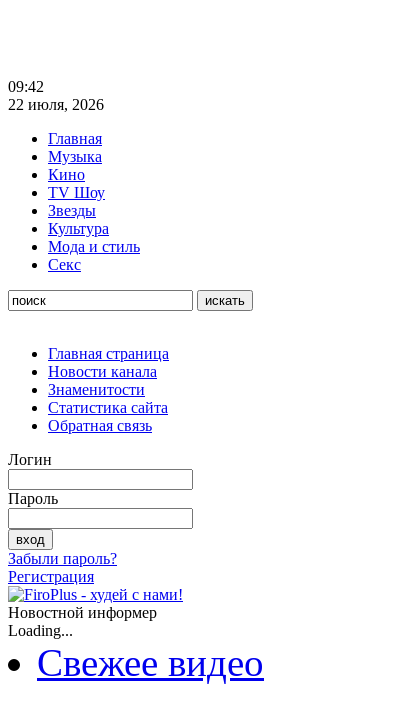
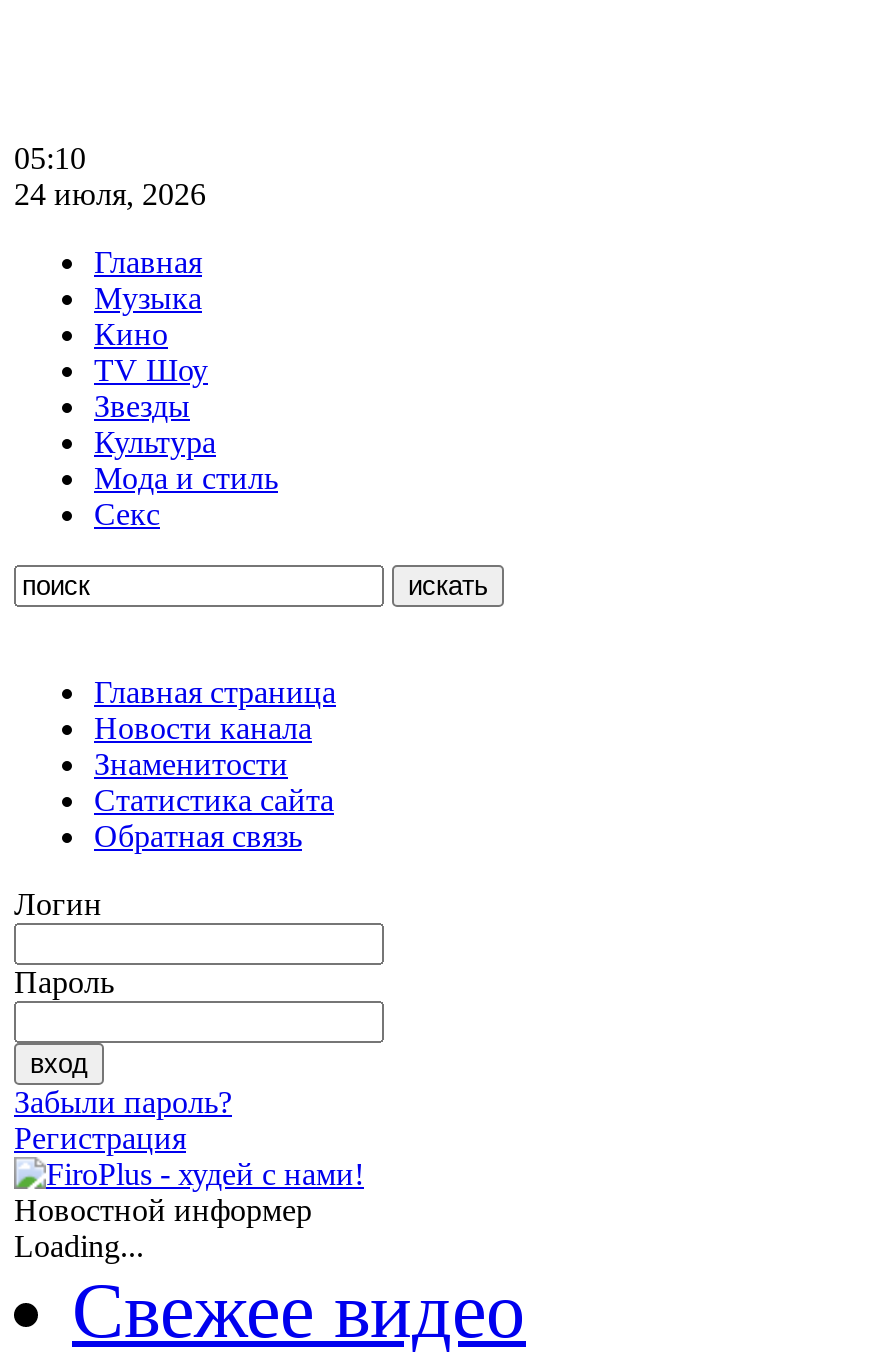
[8,78,44,95] 09:42 -> [14,141,86,175] 05:10
[8,96,104,113] 22 июля, 2026 -> [14,177,206,211] 24 июля, 2026

